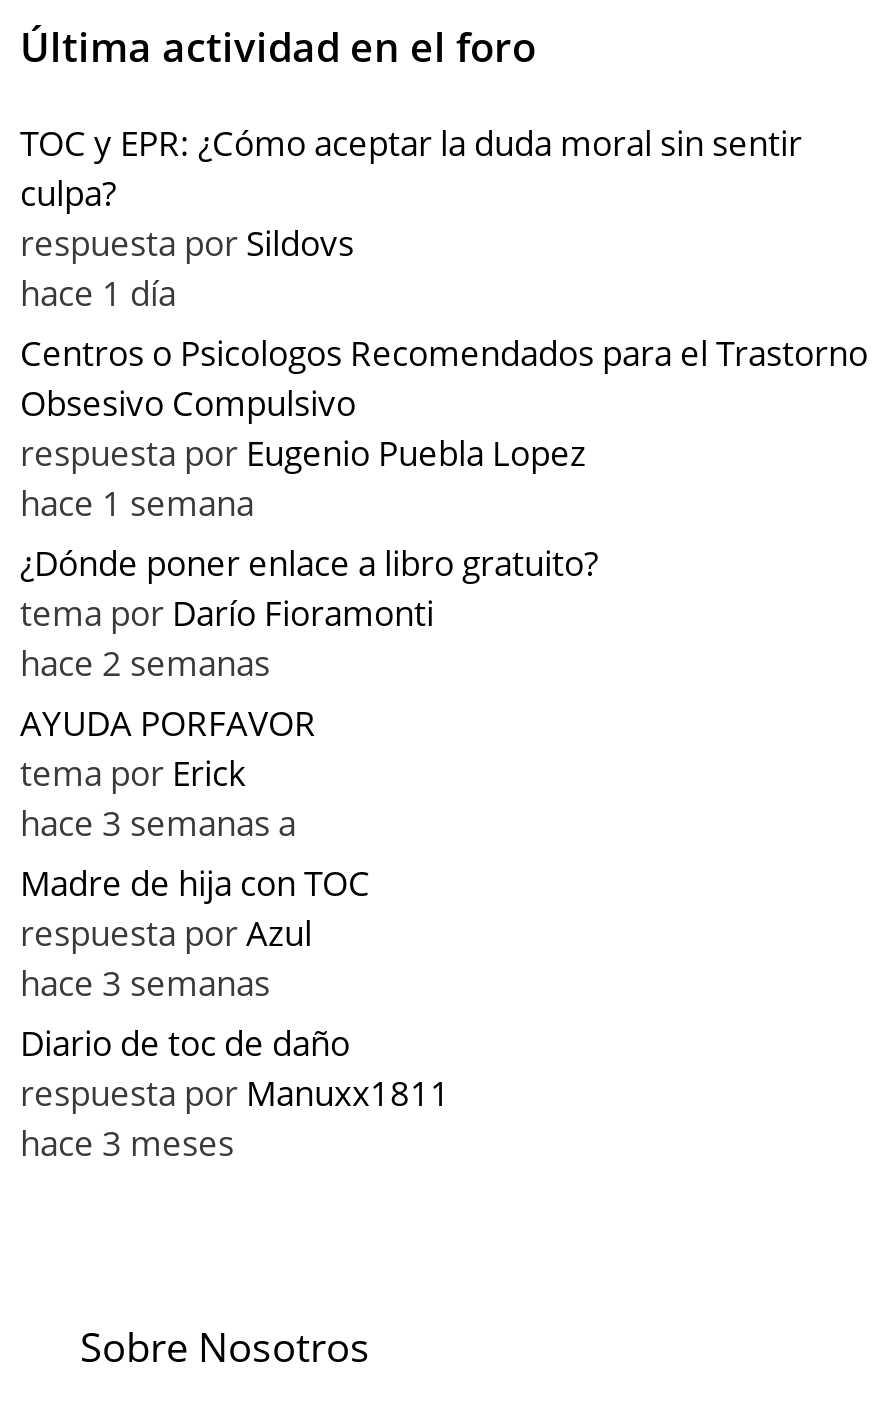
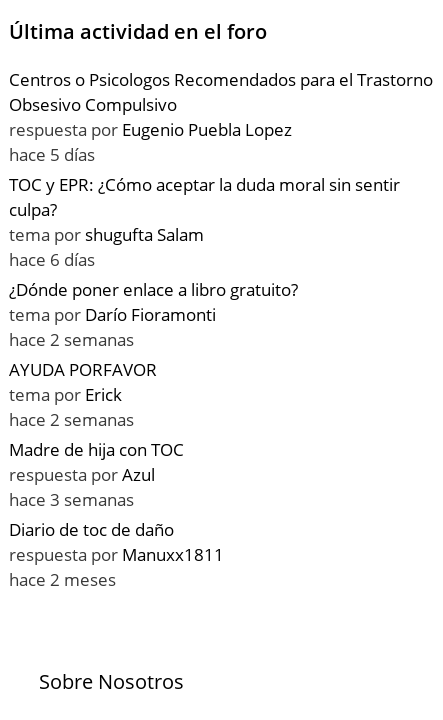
moved [20,121,802,217] -> [9,173,400,221]: TOC y EPR: ¿Cómo aceptar la duda moral sin sentir | culpa?
[20,221,354,317] respuesta por Sildovs | hace 1 día -> none
moved [20,331,868,477] -> [9,68,433,141]: Centros o Psicologos Recomendados para el Trastorno | Obsesivo Compulsivo | respuesta por Eugenio Puebla Lopez
[20,481,254,527] hace 1 semana -> [9,143,204,271] hace 5 días | tema por shugufta Salam | hace 6 días
[20,801,296,847] hace 3 semanas a -> [9,408,134,431] hace 2 semanas
[20,1121,234,1167] hace 3 meses -> [9,568,116,591] hace 2 meses

